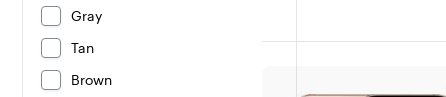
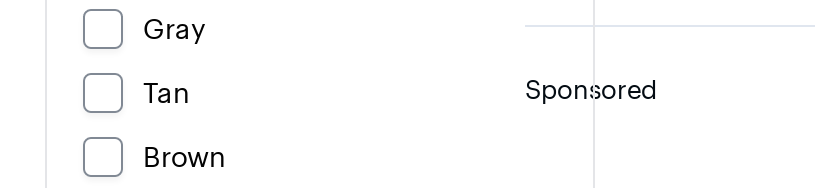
none -> [525,73,657,105] Sponsored

